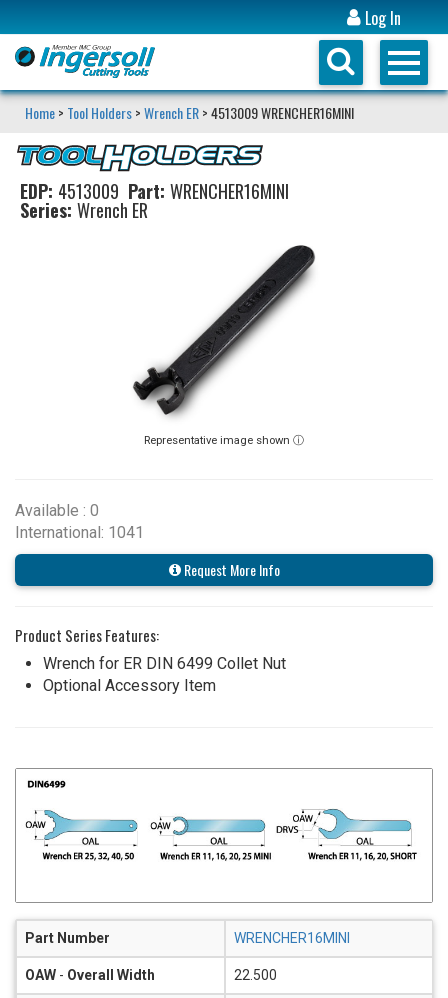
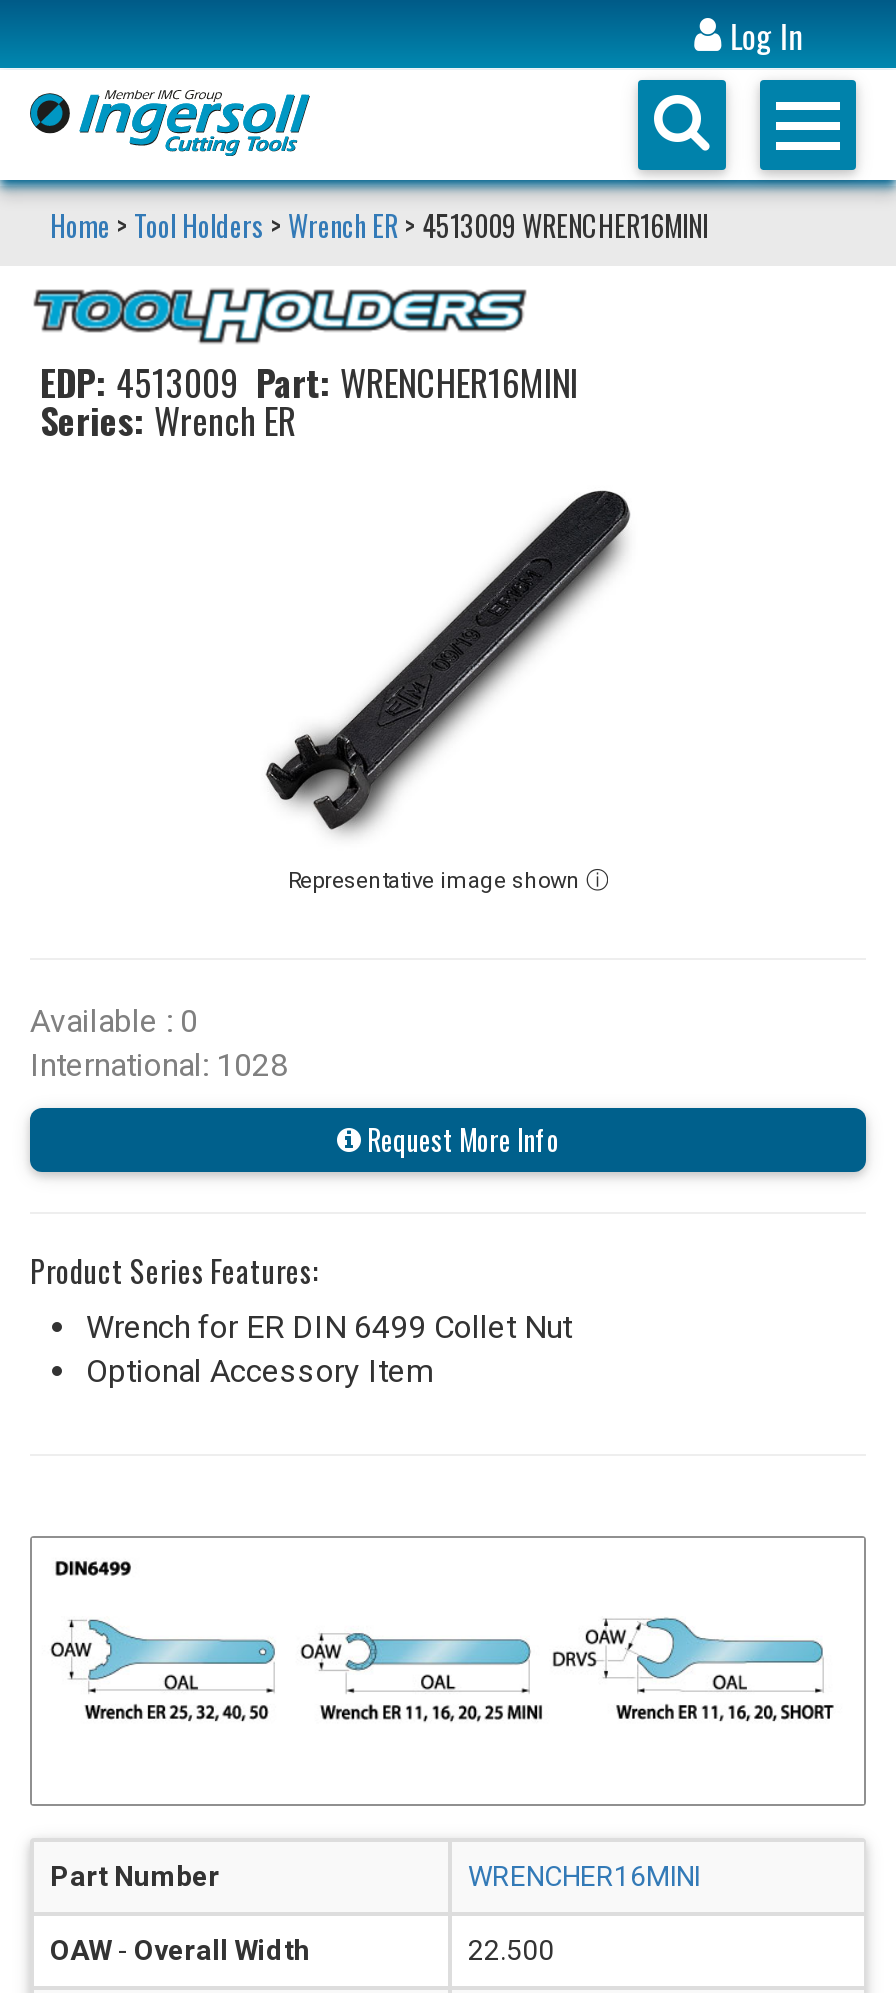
[15,523,144,542] International: 1041 -> [30,1046,288,1084] International: 1028

